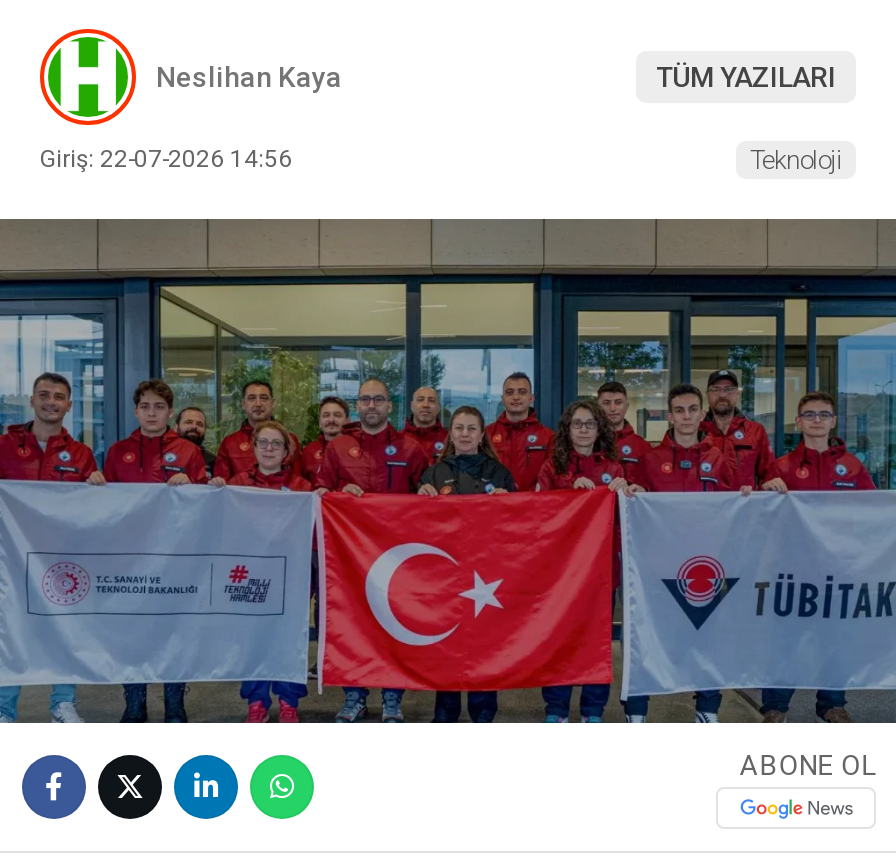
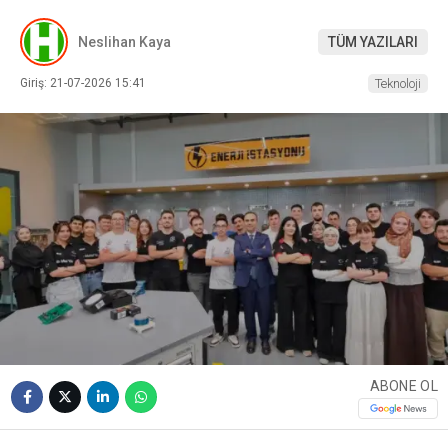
[40,145,292,173] Giriş: 22-07-2026 14:56 -> [20,76,146,90] Giriş: 21-07-2026 15:41
[6,219,890,725] [image] -> [3,113,445,366] [image]

